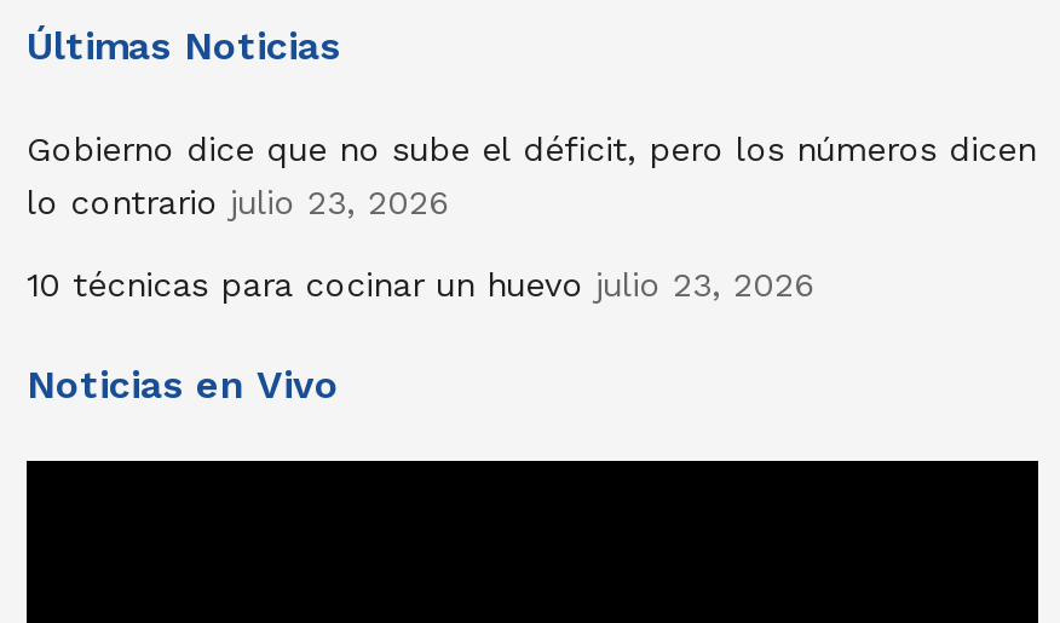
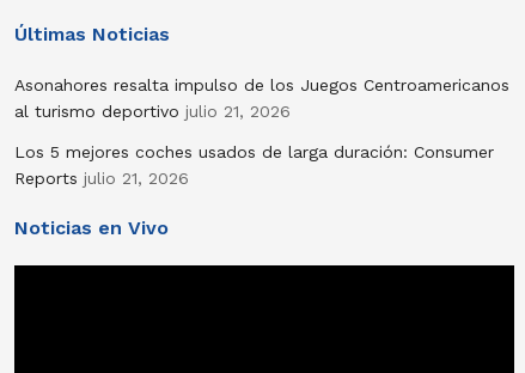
[27,129,1036,221] Gobierno dice que no sube el déficit, pero los números dicen | lo contrario julio 23, 2026 -> [14,75,509,121] Asonahores resalta impulso de los Juegos Centroamericanos | al turismo deportivo julio 21, 2026
[27,264,816,303] 10 técnicas para cocinar un huevo julio 23, 2026 -> [14,142,494,187] Los 5 mejores coches usados de larga duración: Consumer | Reports julio 21, 2026

